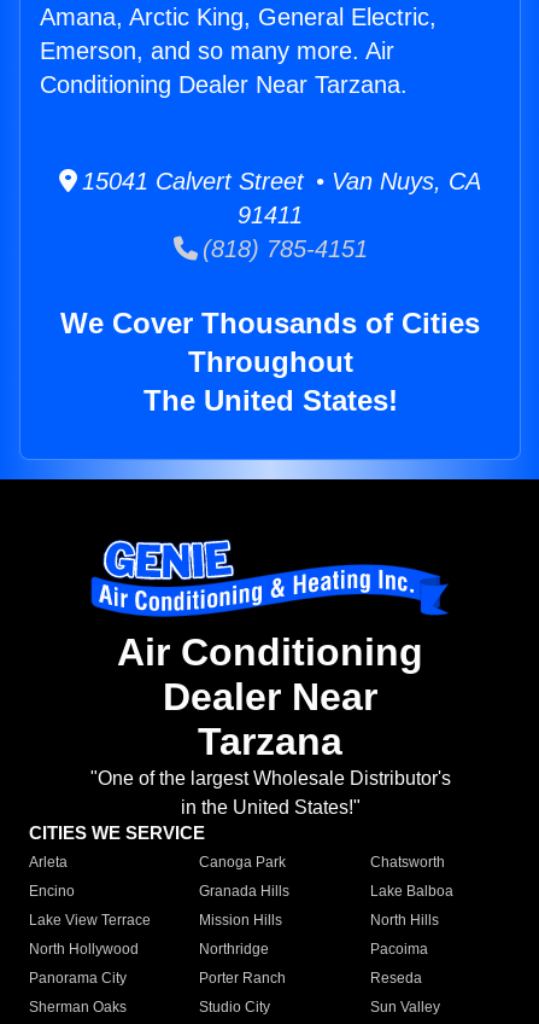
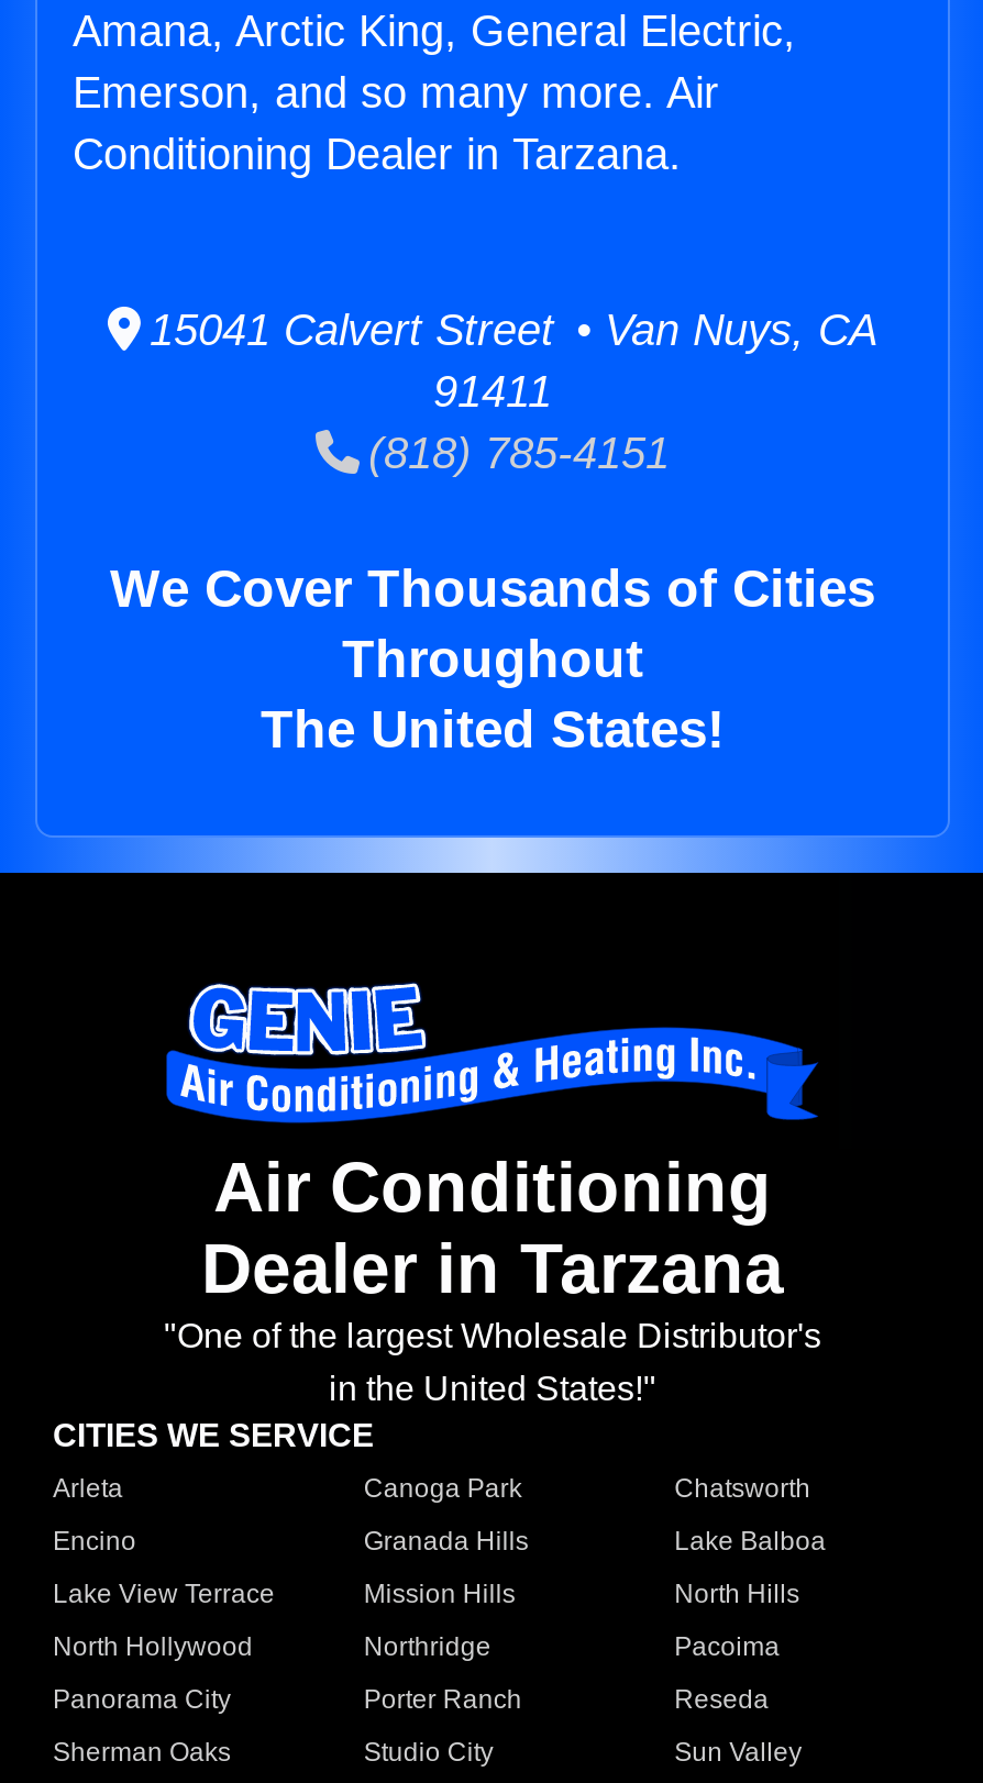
[40,71,408,98] Conditioning Dealer Near Tarzana. -> [73,130,682,178] Conditioning Dealer in Tarzana.
[163,675,377,764] Dealer Near | Tarzana -> [201,1230,784,1309] Dealer in Tarzana

